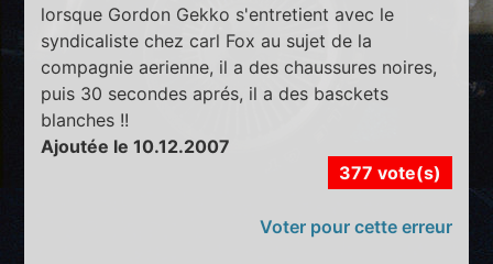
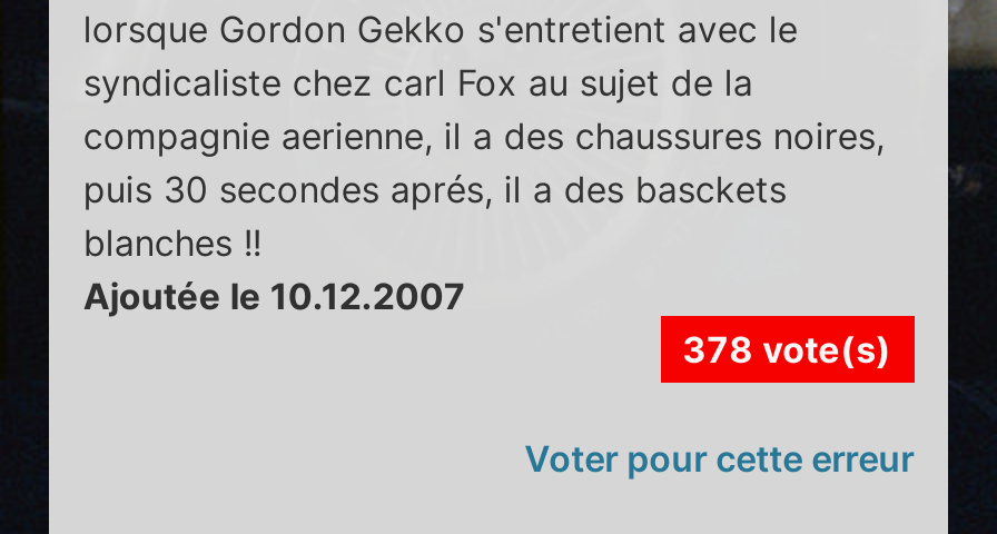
[338,161,441,183] 377 vote(s) -> [682,326,892,370] 378 vote(s)

